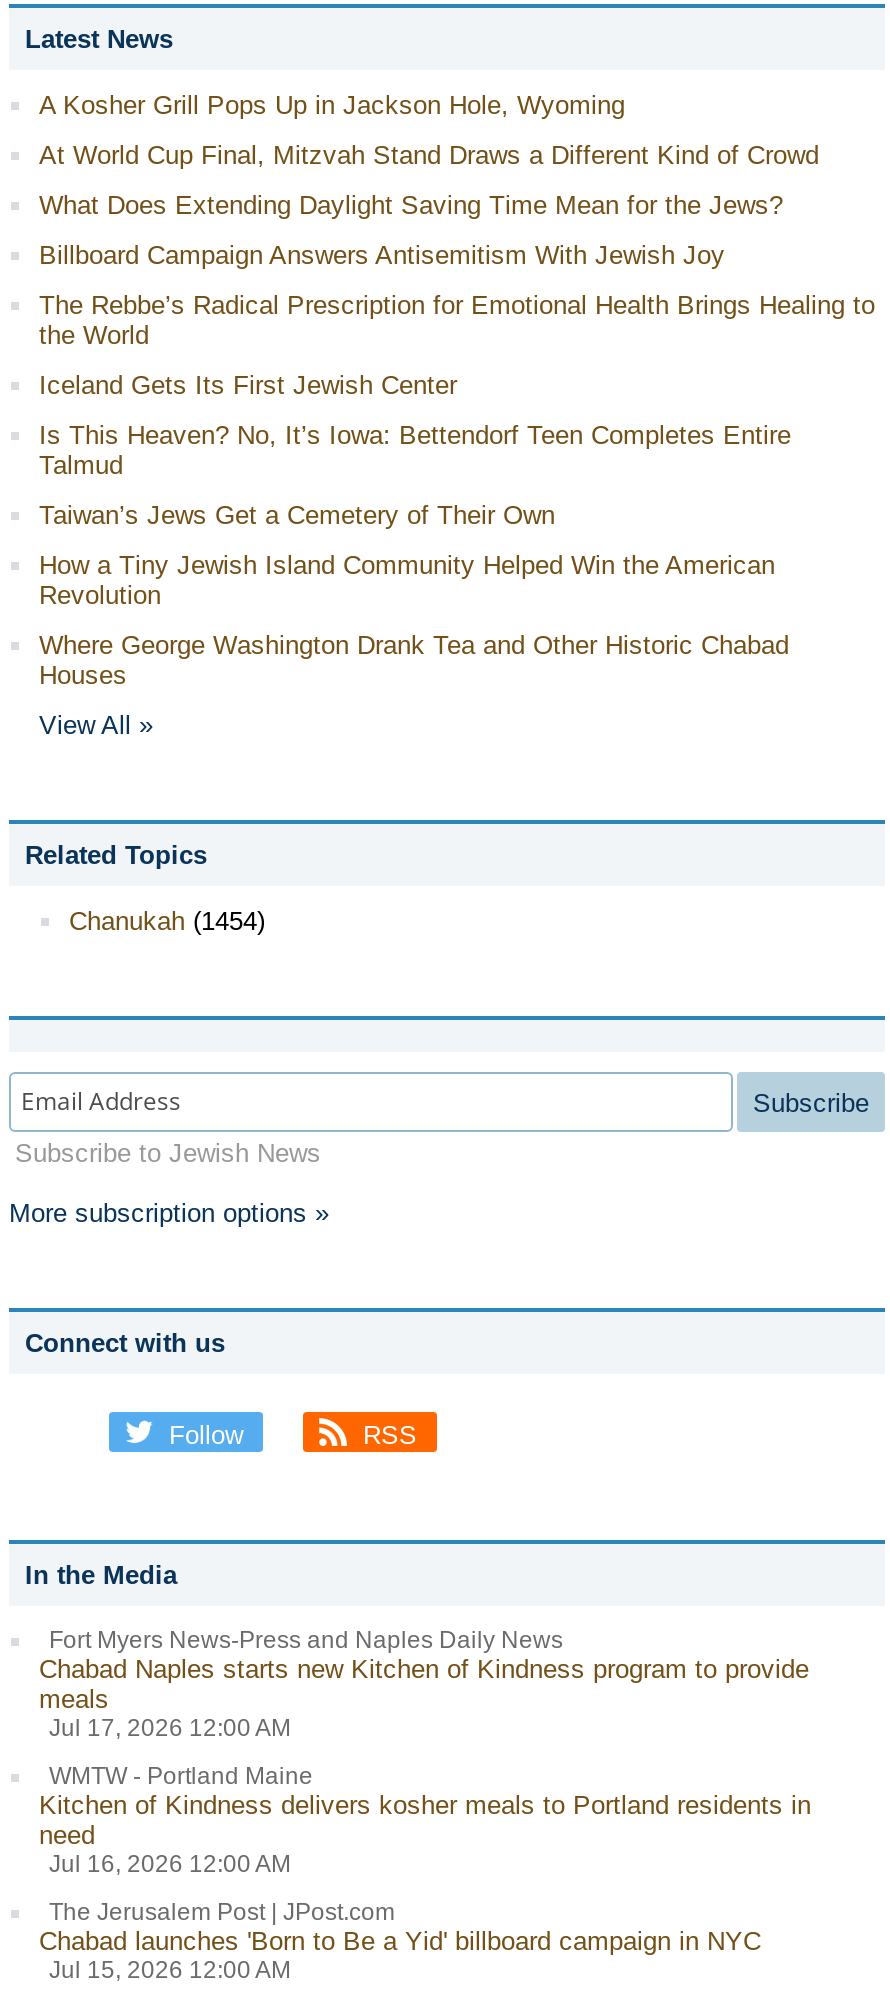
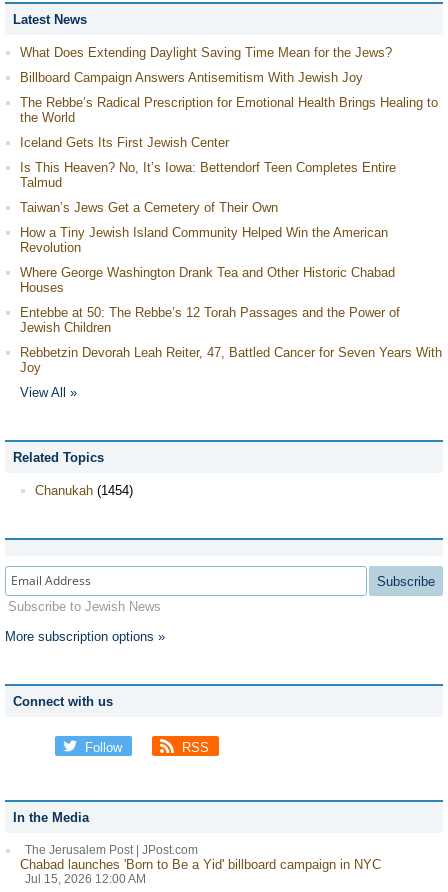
[39,89,819,169] A Kosher Grill Pops Up in Jackson Hole, Wyoming | At World Cup Final, Mitzvah Stand Draws a Different Kind of Crowd -> none
none -> [20,305,442,375] Entebbe at 50: The Rebbe’s 12 Torah Passages and the Power of | Jewish Children | Rebbetzin Devorah Leah Reiter, 47, Battled Cancer for Seven Years With | Joy
moved [9,709,869,1589] -> [5,385,435,825]: View All » | Related Topics | Chanukah (1454) | ... | RSS | In the Media
[39,1625,811,1877] Fort Myers News-Press and Naples Daily News | Chabad Naples starts new Kitchen of Kindness program to provide | meals | Jul 17, 2026 12:00 AM | WMTW - Portland Maine | Kitchen of Kindness delivers kosher meals to Portland residents in | need | Jul 16, 2026 12:00 AM -> none

